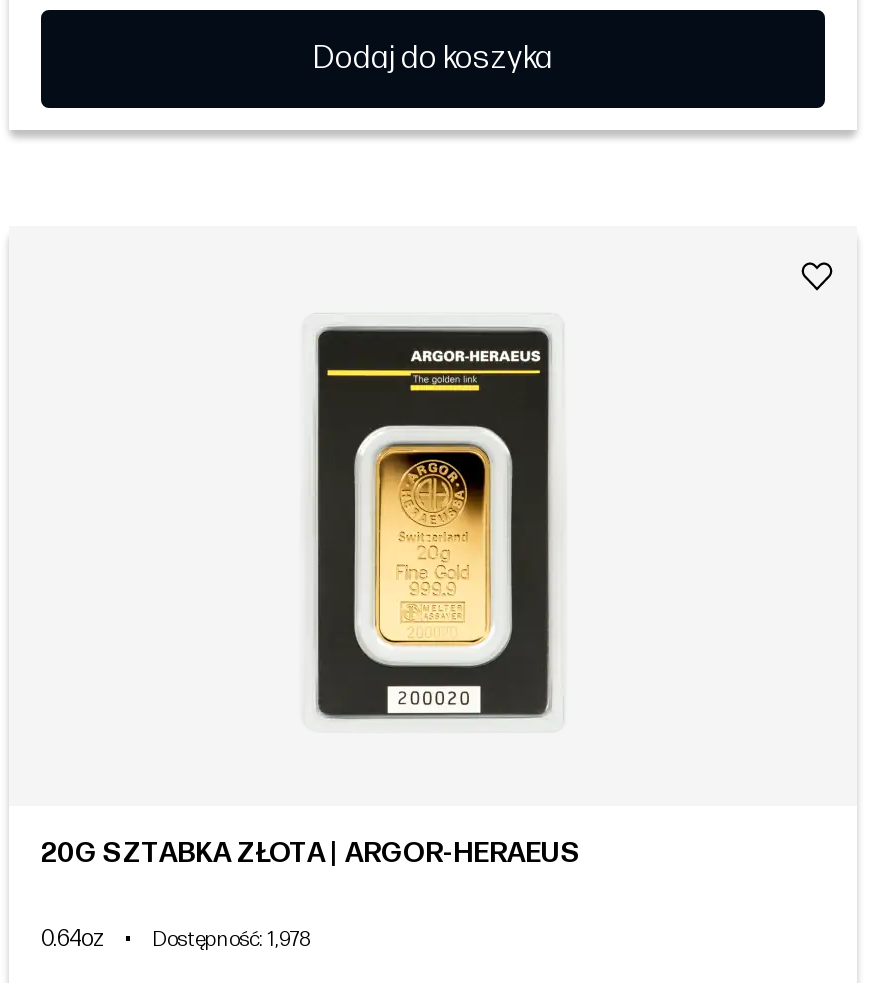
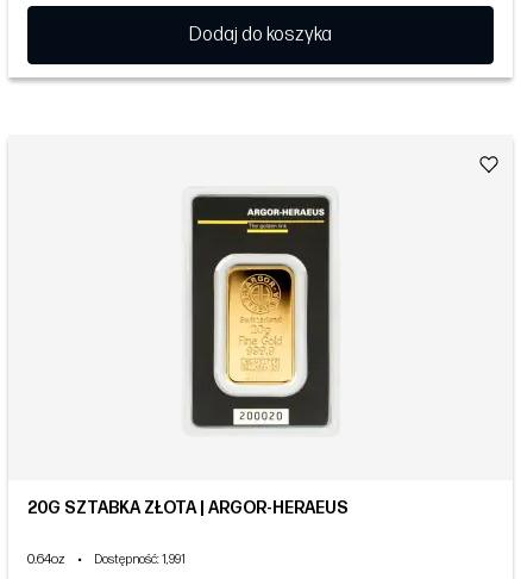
[41,925,309,955] 0.64oz • Dostępność: 1,978 -> [27,551,186,569] 0.64oz • Dostępność: 1,991

